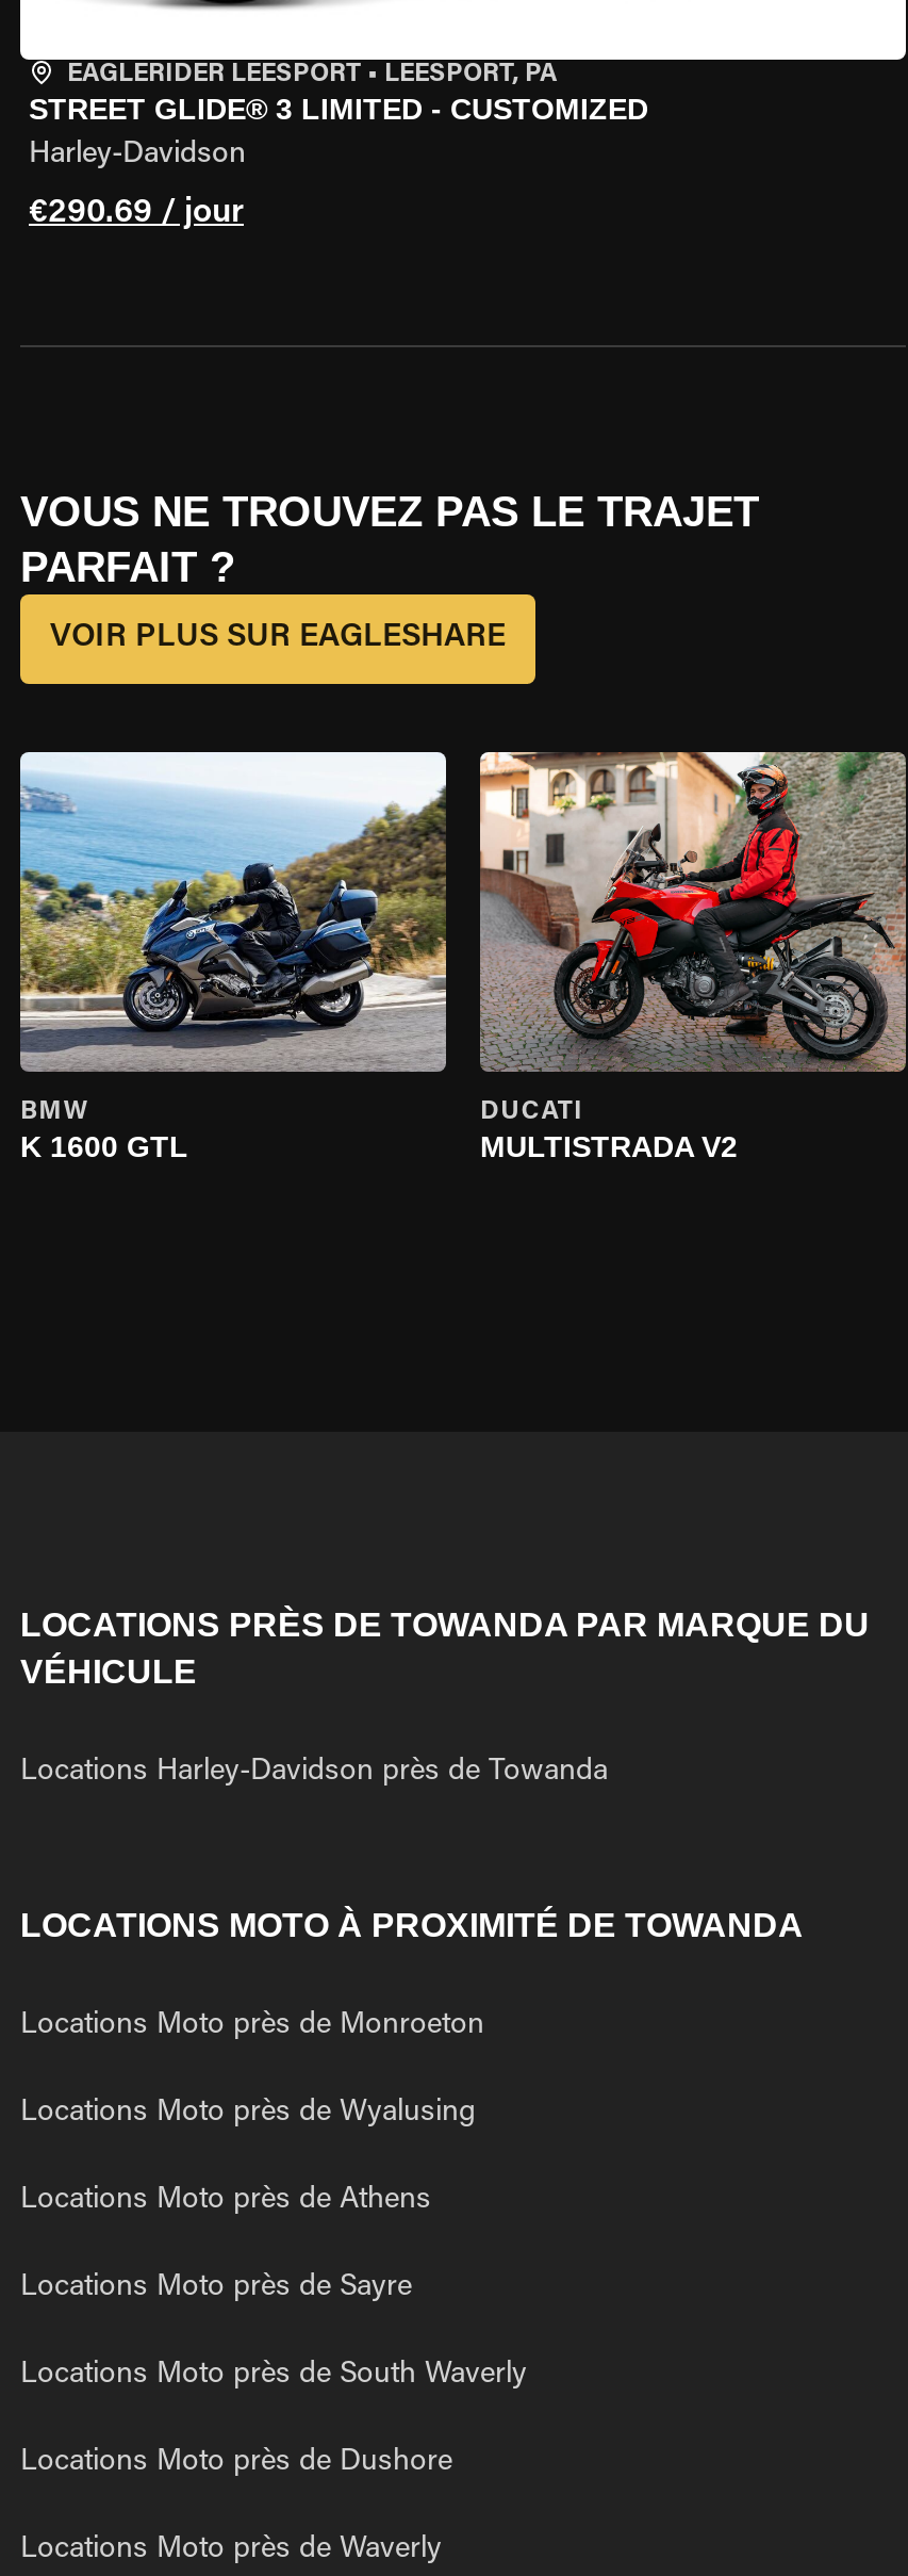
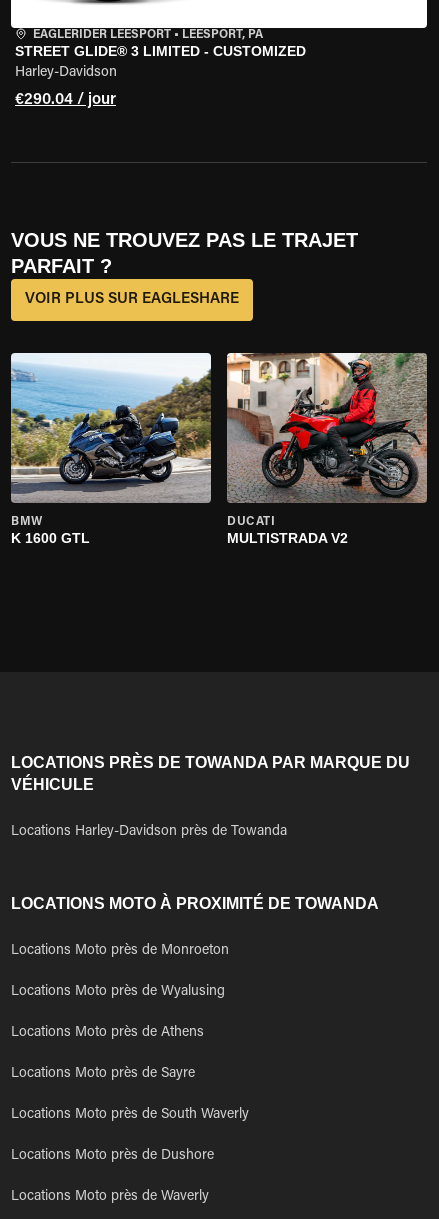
[29,196,244,230] €290.69 / jour -> [15,92,116,108] €290.04 / jour

